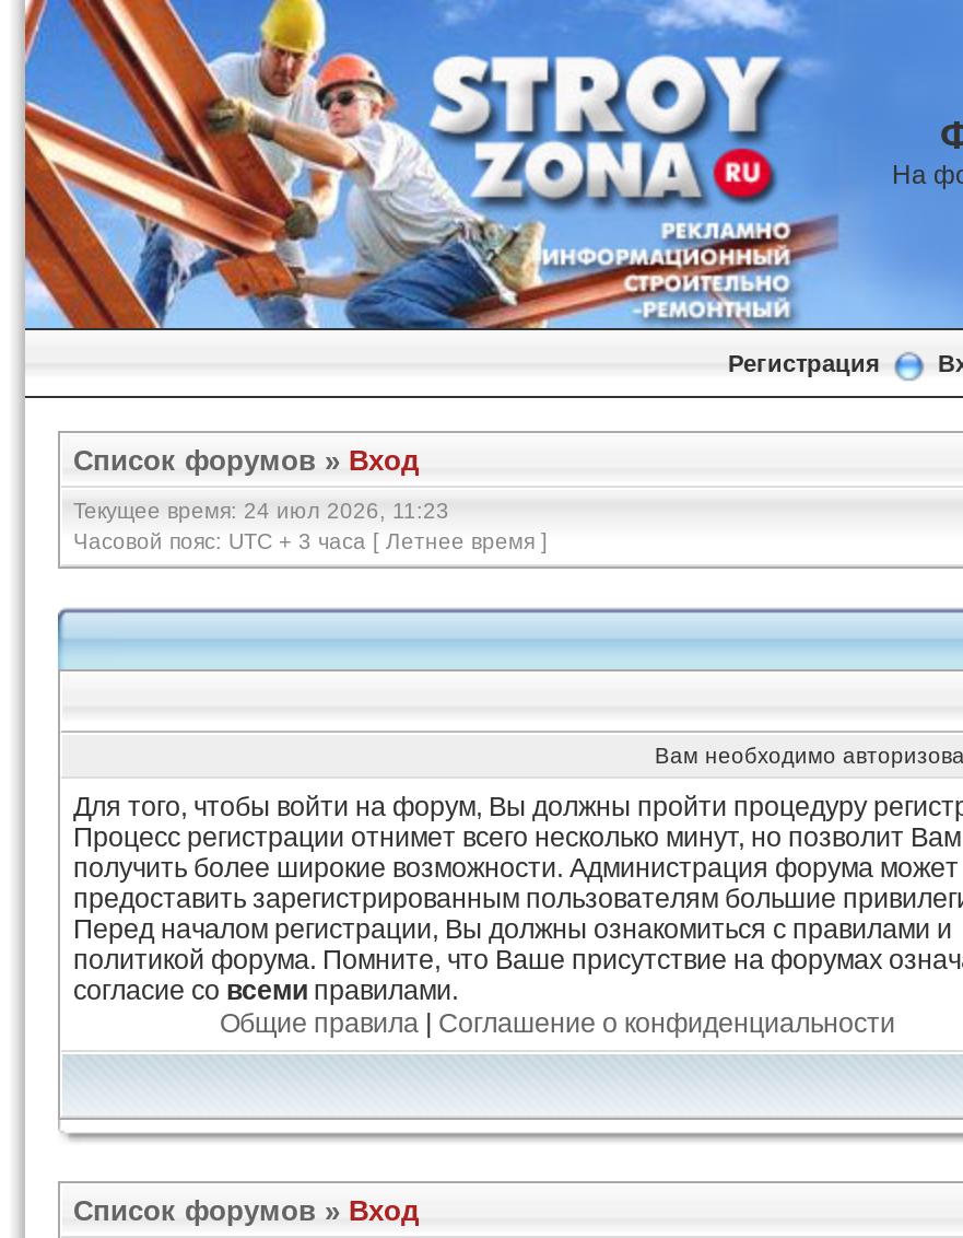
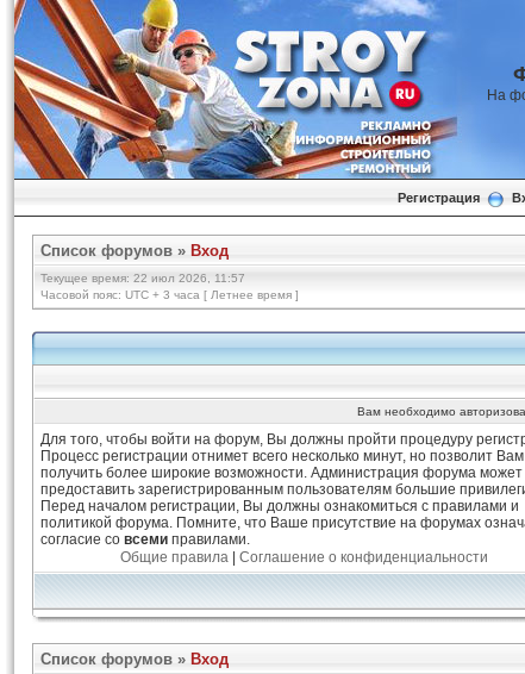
[73,499,449,523] Текущее время: 24 июл 2026, 11:23 -> [40,272,245,285] Текущее время: 22 июл 2026, 11:57

